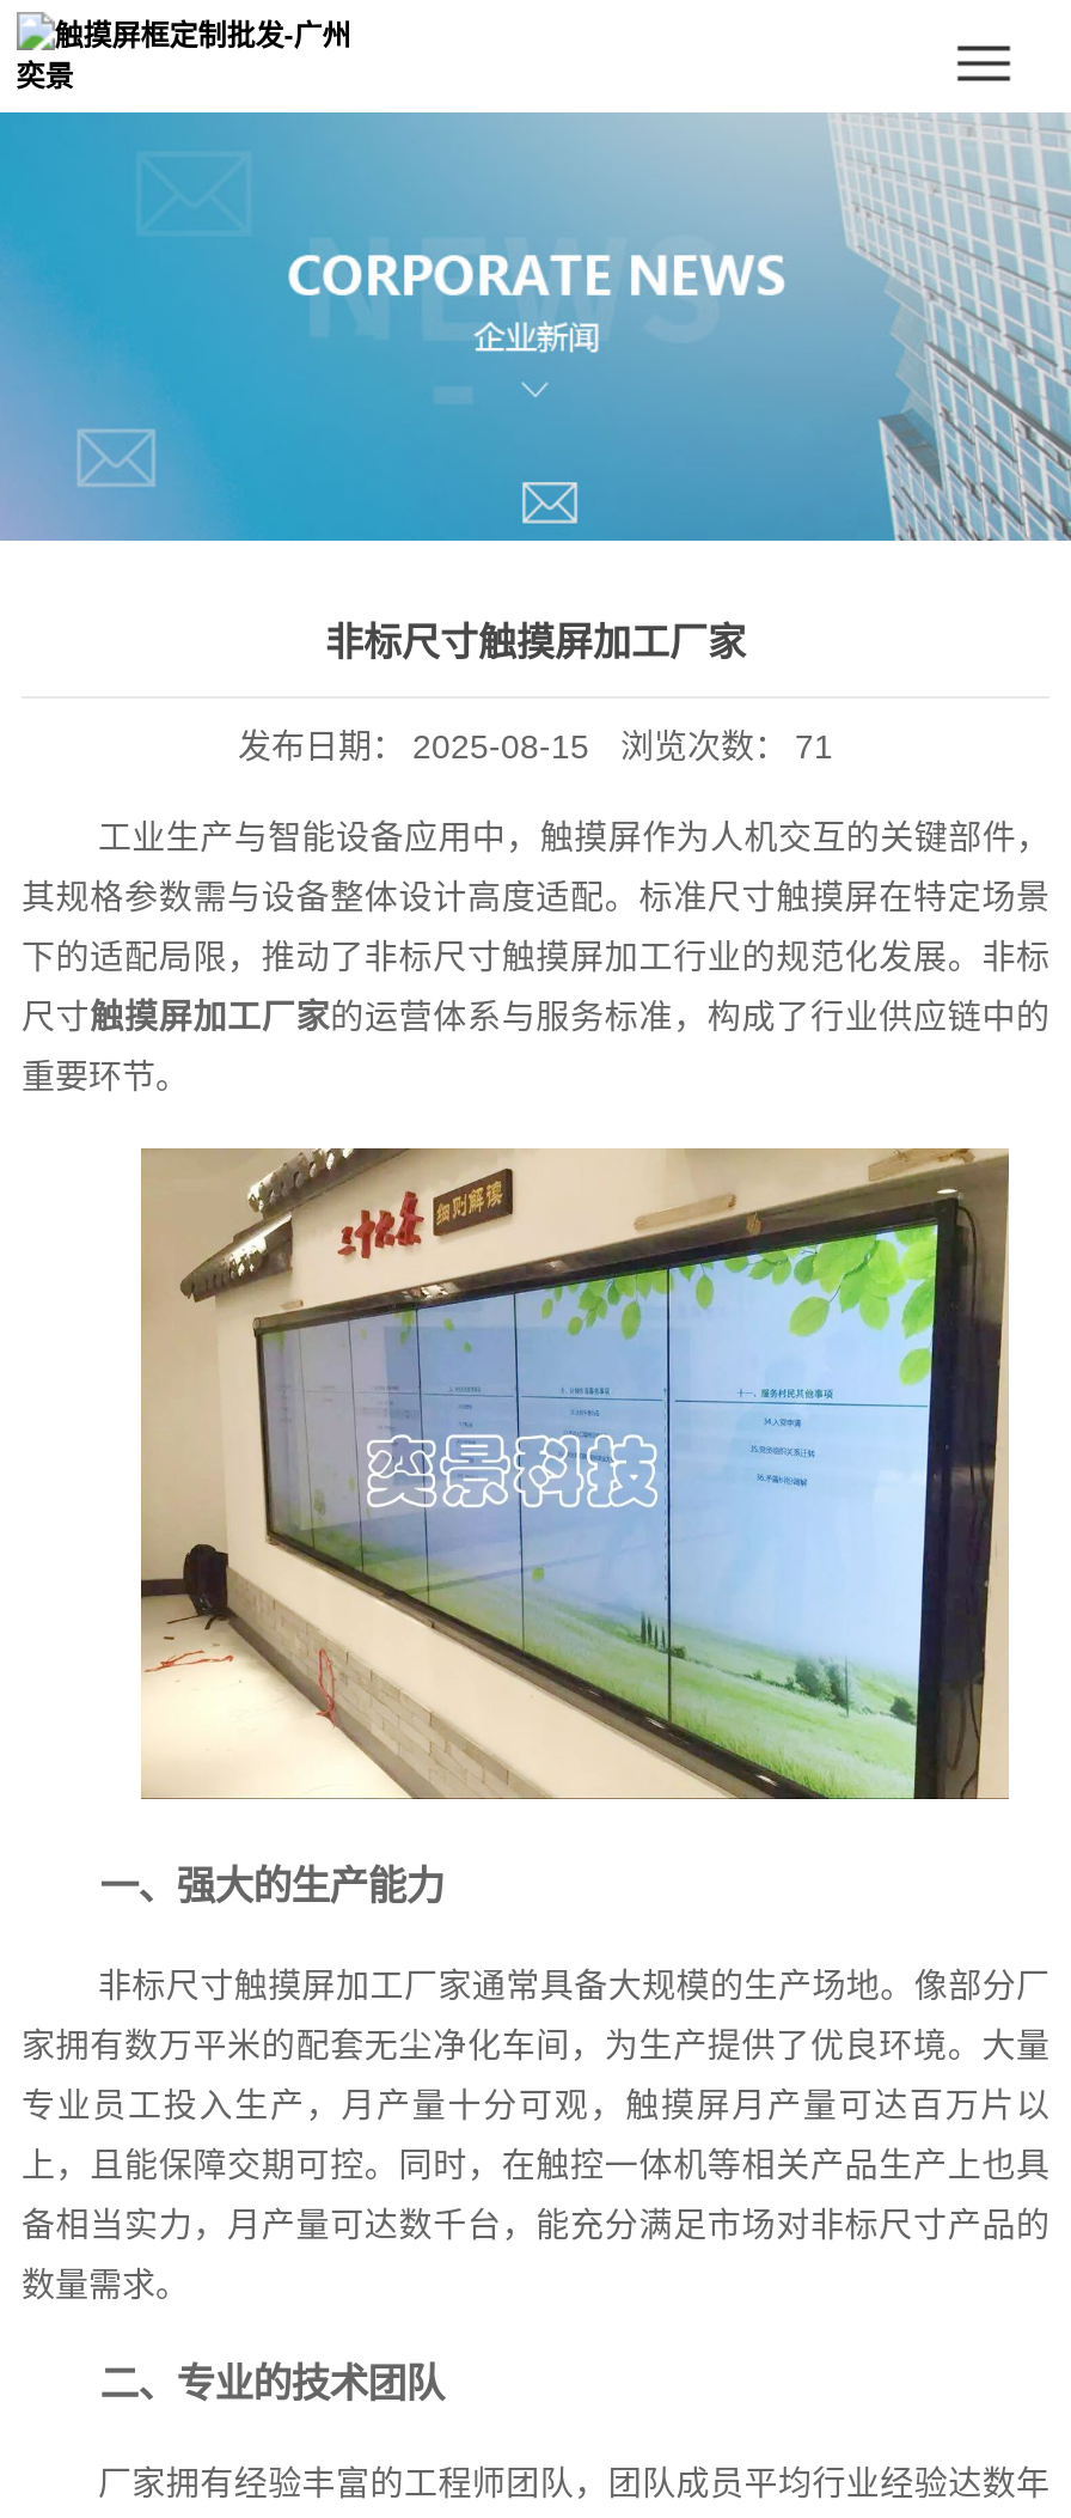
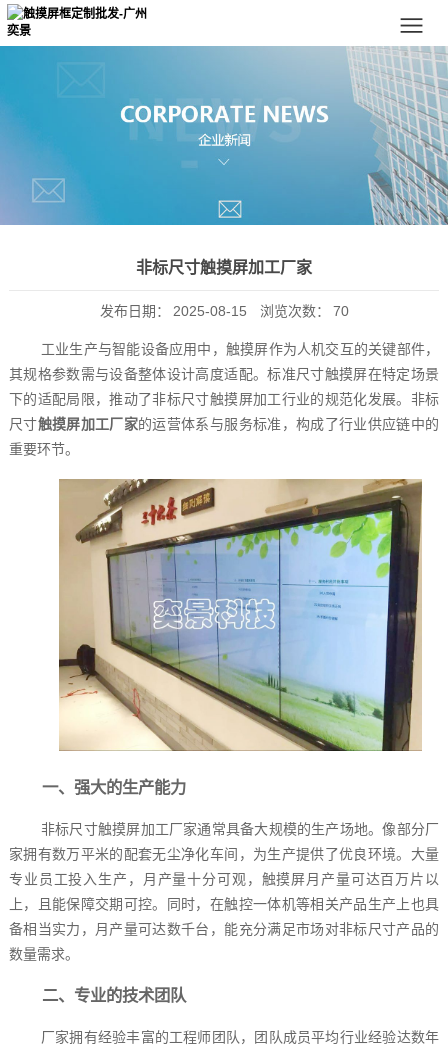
[238,728,833,766] 发布日期： 2025-08-15 浏览次数： 71 -> [99,303,348,319] 发布日期： 2025-08-15 浏览次数： 70

